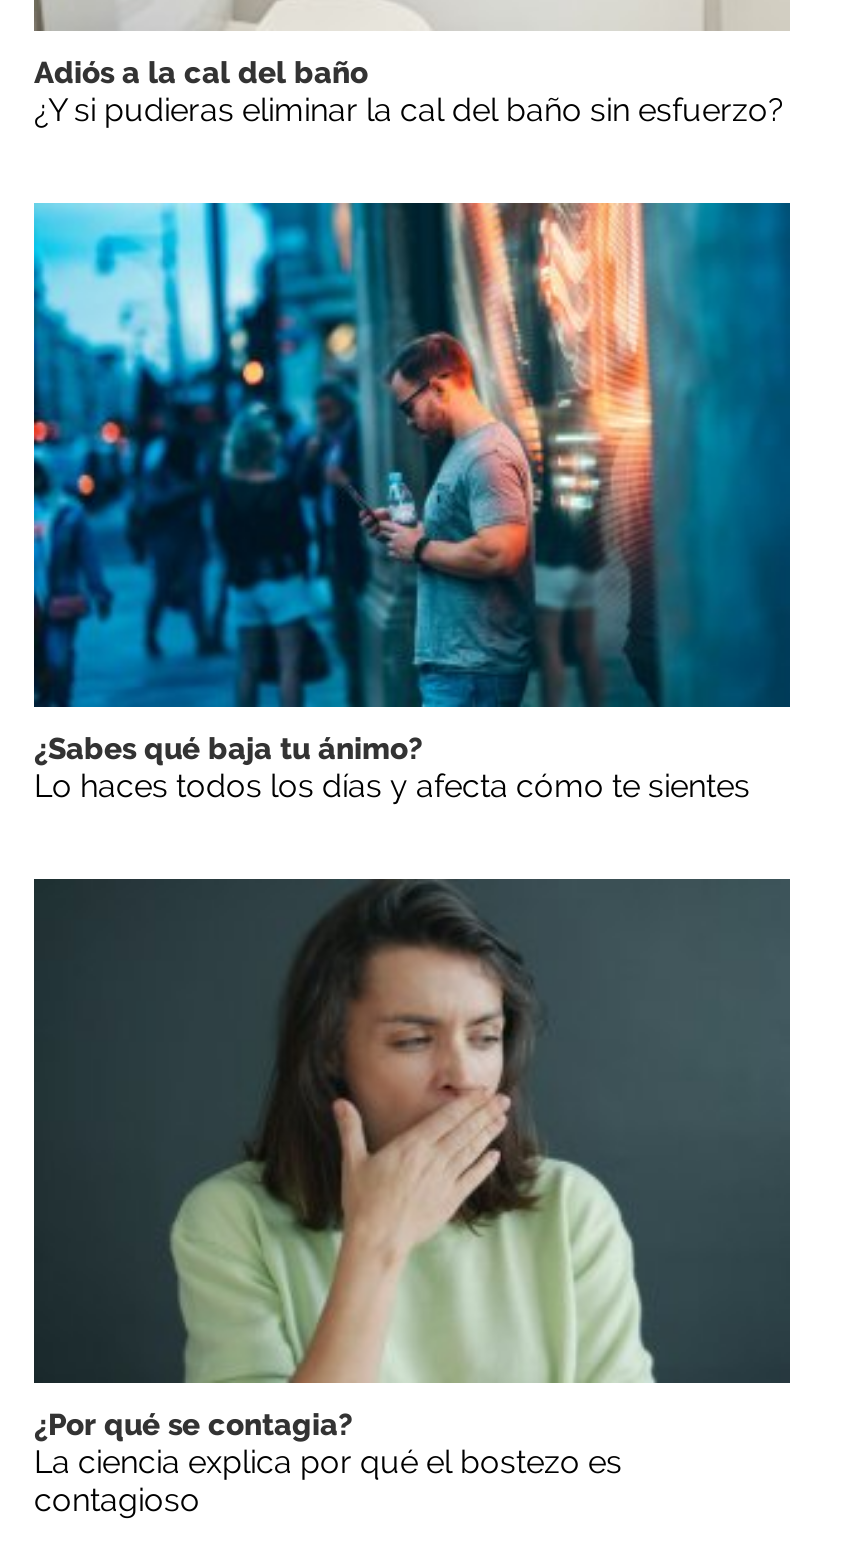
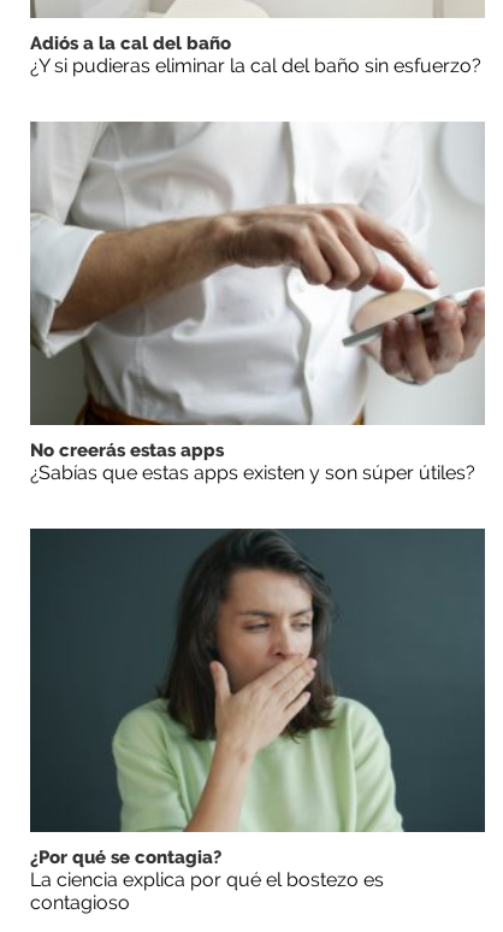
[32,200,792,804] [image] | ¿Sabes qué baja tu ánimo? | Lo haces todos los días y afecta cómo te sientes -> [29,120,486,484] [image] | No creerás estas apps | ¿Sabías que estas apps existen y son súper útiles?

